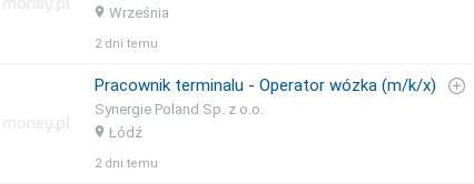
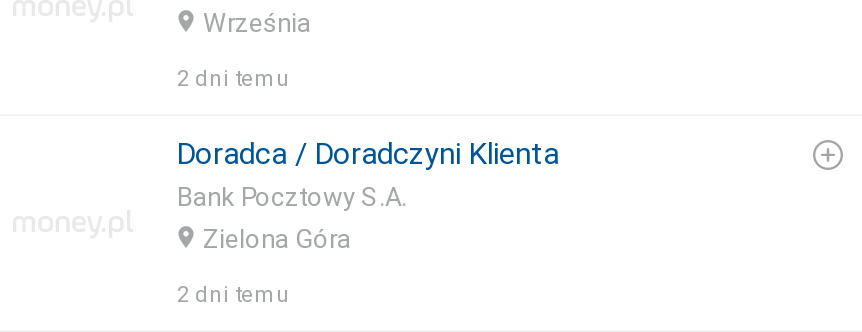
[95,75,436,141] Pracownik terminalu - Operator wózka (m/k/x) | Synergie Poland Sp. z o.o. | Łódź -> [177,136,559,254] Doradca / Doradczyni Klienta | Bank Pocztowy S.A. | Zielona Góra

